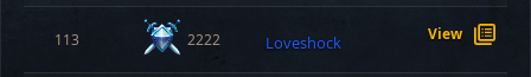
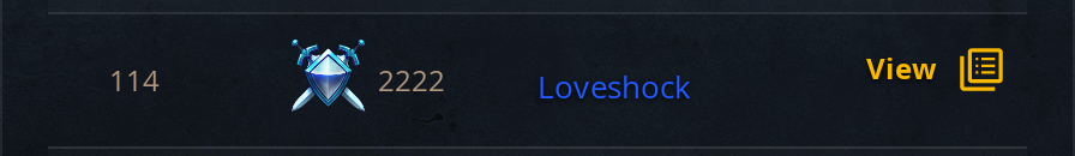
[54,30,79,49] 113 -> [109,60,160,98] 114

